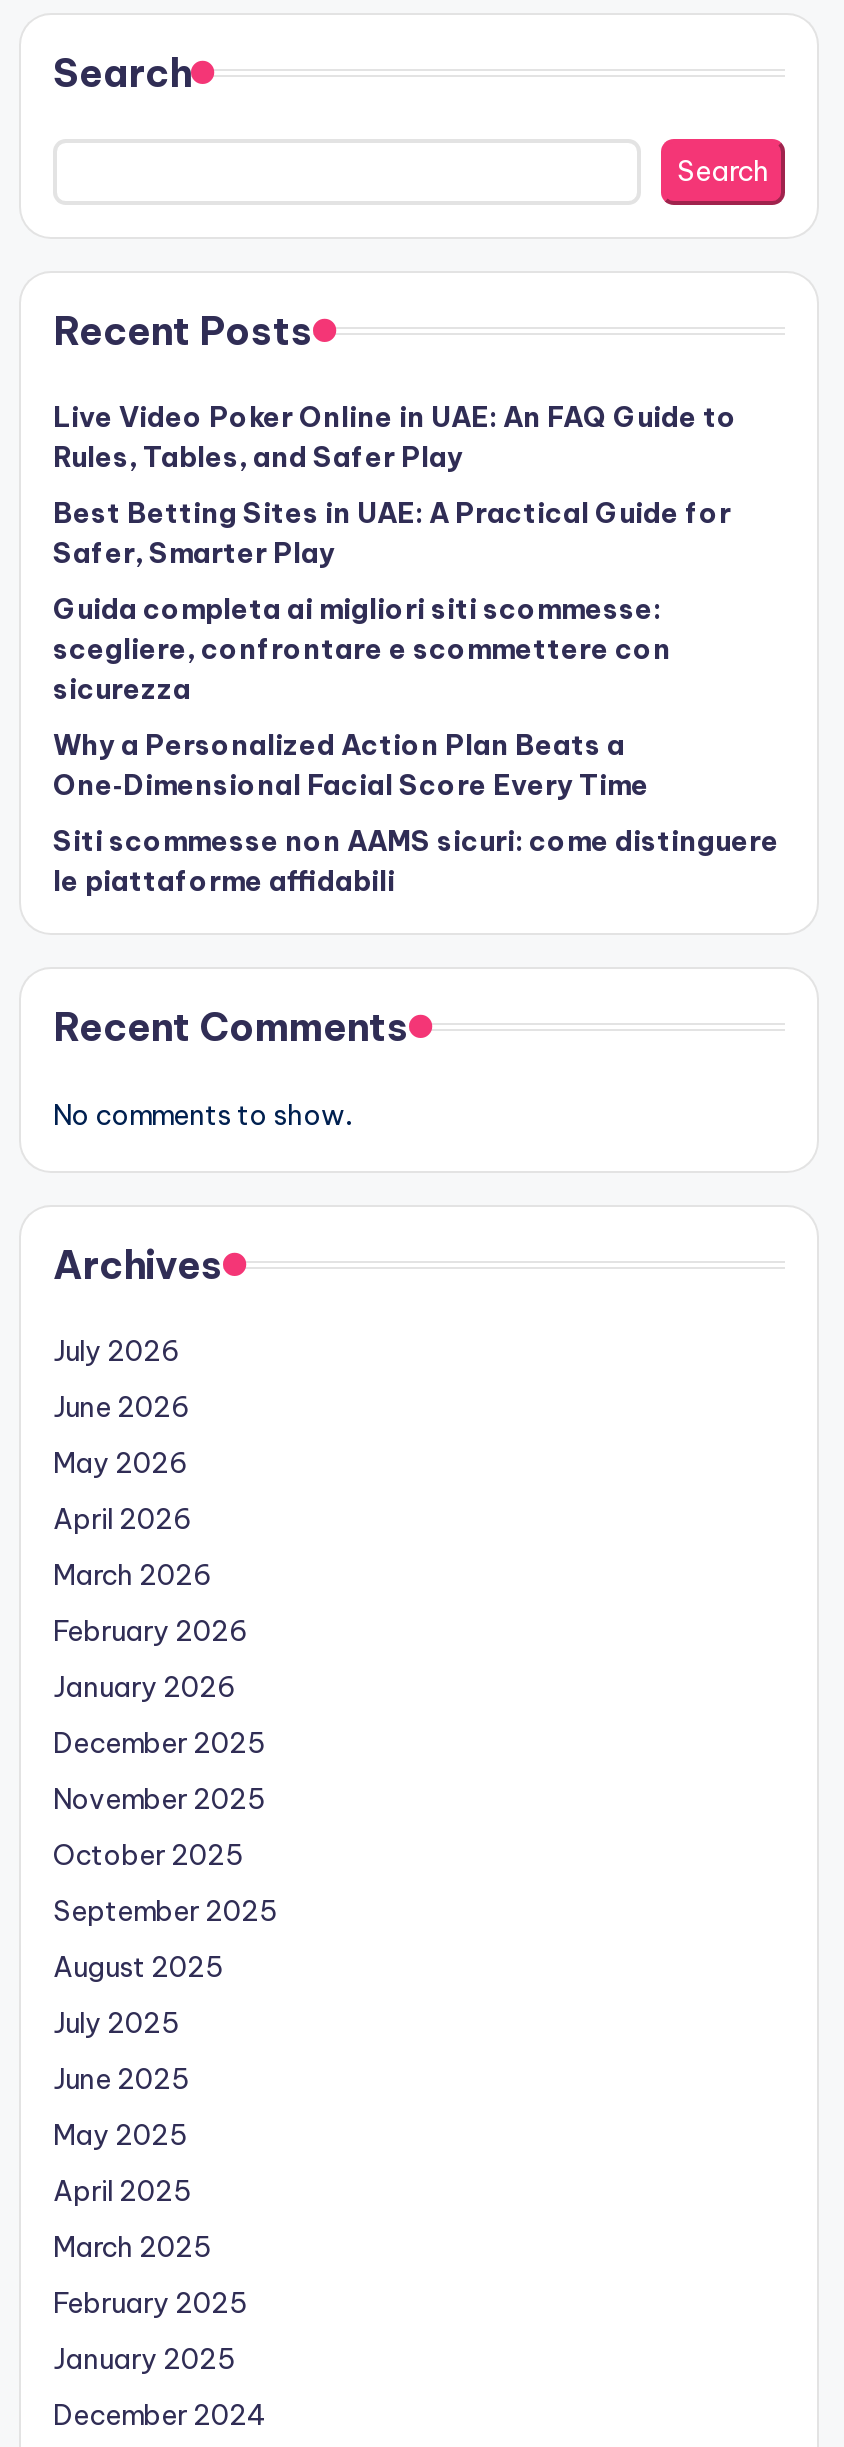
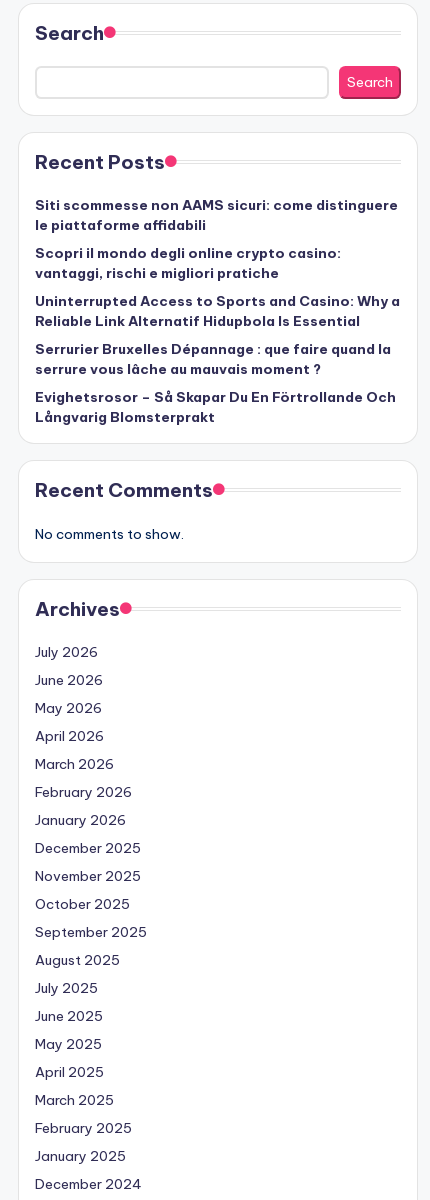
[53,400,737,804] Live Video Poker Online in UAE: An FAQ Guide to | Rules, Tables, and Safer Play | Best Betting Sites in UAE: A Practical Guide for | Safer, Smarter Play | Guida completa ai migliori siti scommesse: | scegliere, confrontare e scommettere con | sicurezza | Why a Personalized Action Plan Beats a | One‑Dimensional Facial Score Every Time -> none
moved [53,824,779,900] -> [35,196,398,234]: Siti scommesse non AAMS sicuri: come distinguere | le piattaforme affidabili
none -> [35,244,400,426] Scopri il mondo degli online crypto casino: | vantaggi, rischi e migliori pratiche | Uninterrupted Access to Sports and Casino: Why a | Reliable Link Alternatif Hidupbola Is Essential | Serrurier Bruxelles Dépannage : que faire quand la | serrure vous lâche au mauvais moment ? | Evighetsrosor – Så Skapar Du En Förtrollande Och | Långvarig Blomsterprakt

